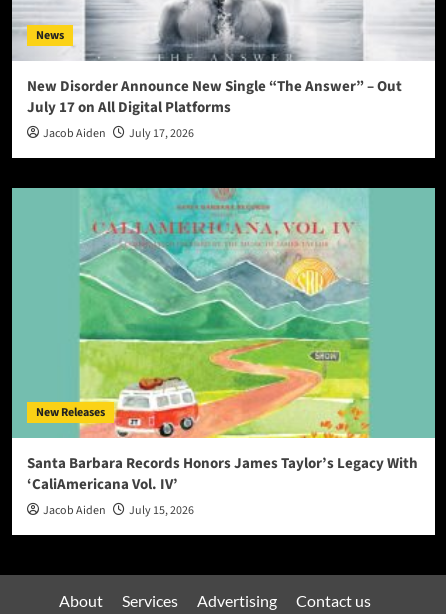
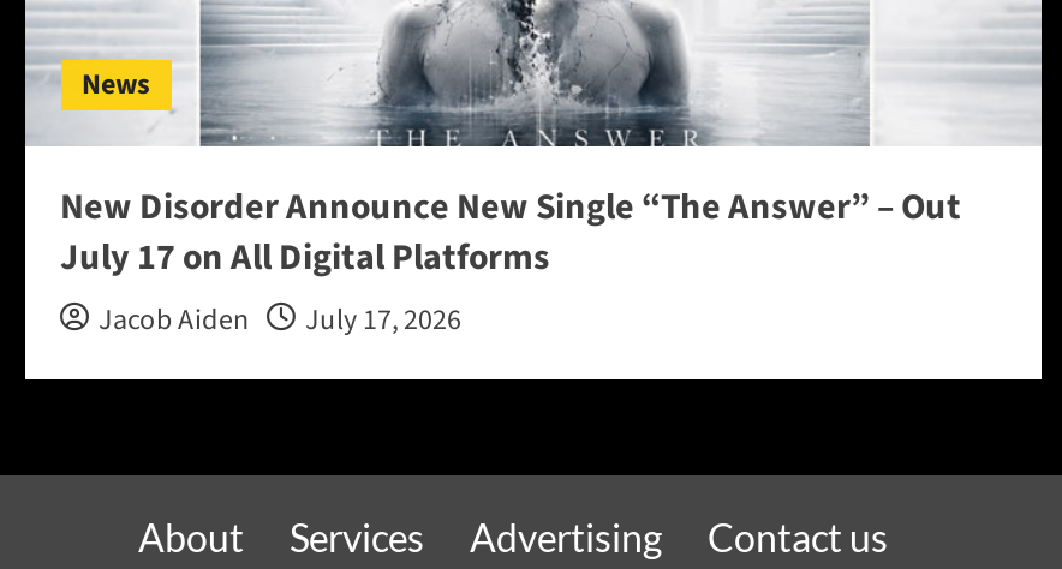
[12,187,436,519] [image] | New Releases | Santa Barbara Records Honors James Taylor’s Legacy With | ‘CaliAmericana Vol. IV’ | Jacob Aiden | July 15, 2026 -> none

